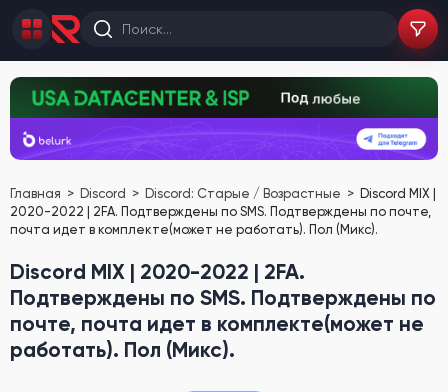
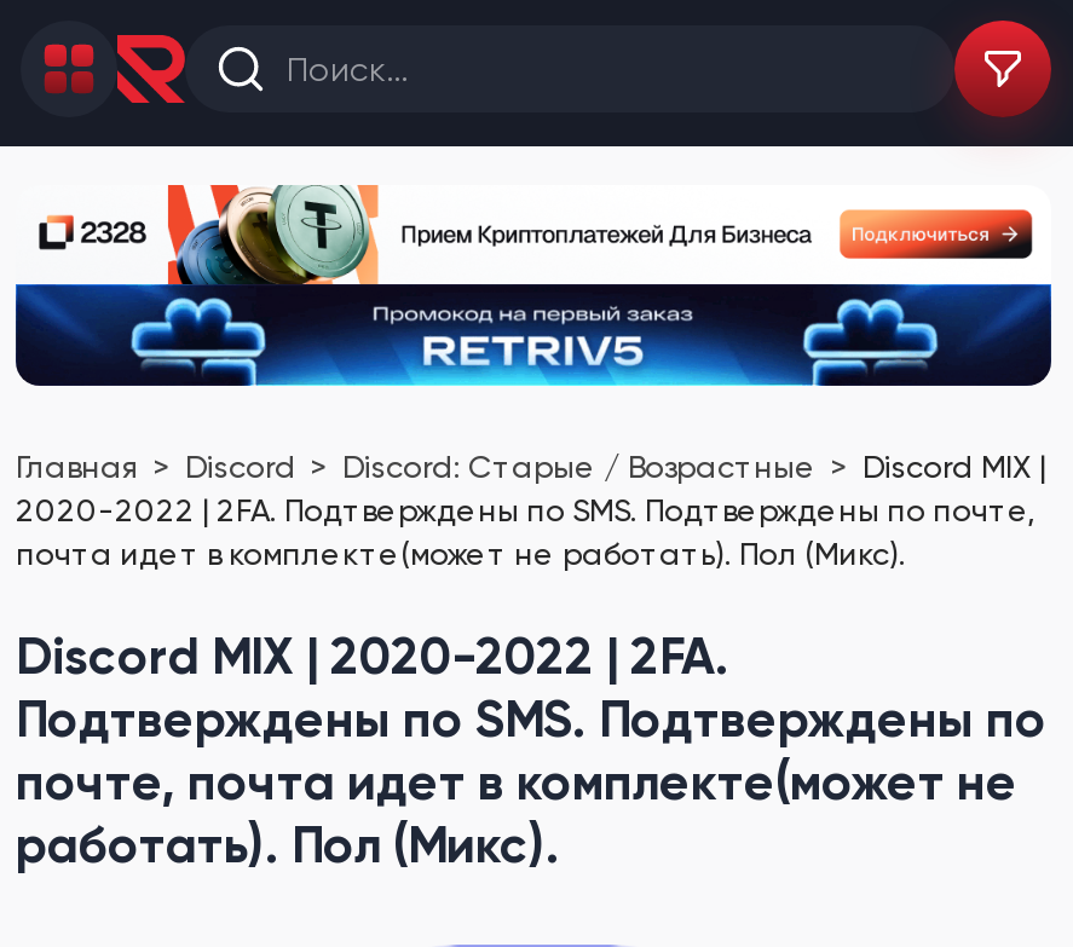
[9,76,439,161] [image] -> [13,183,1054,388] [image]

